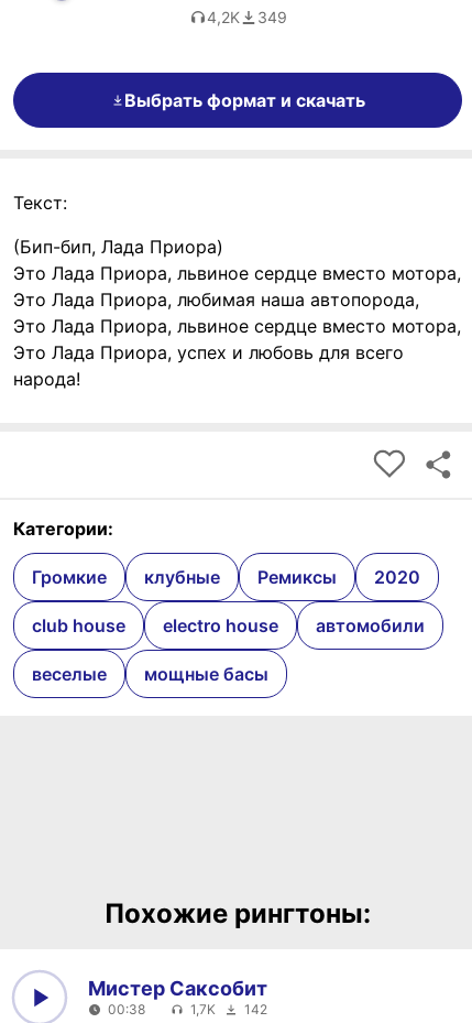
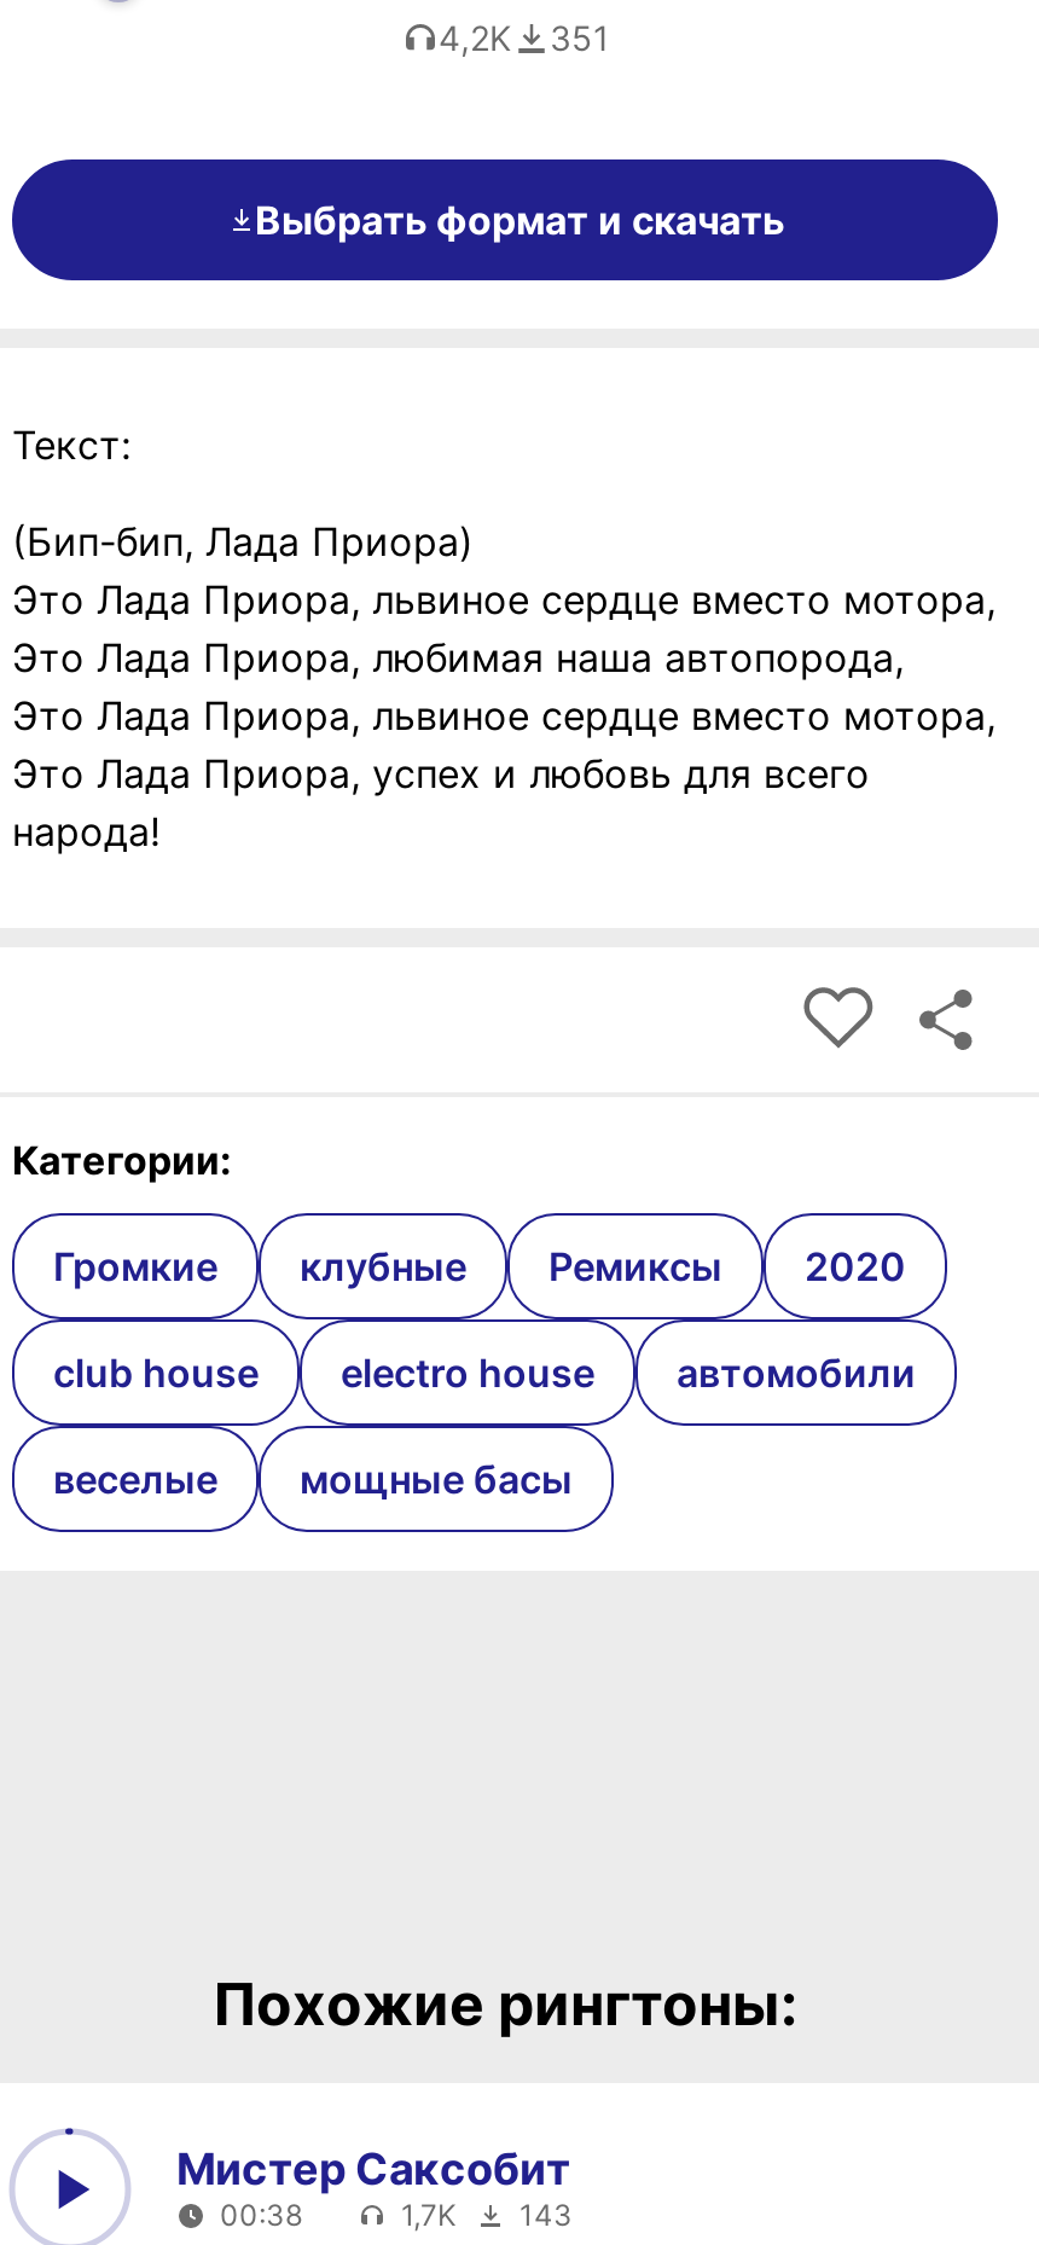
[206,8,287,26] 4,2K 349 -> [439,17,610,58] 4,2K 351
[190,1000,267,1017] 1,7K 142 -> [401,2195,573,2232] 1,7K 143

